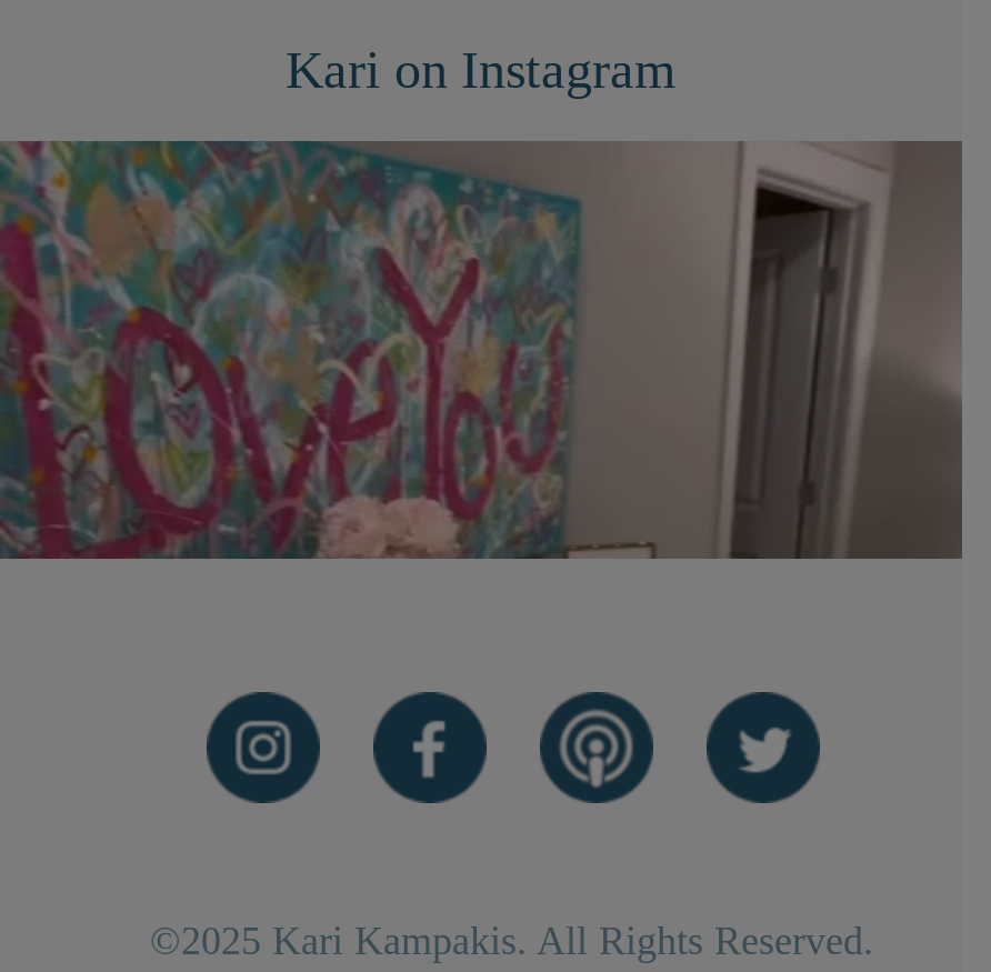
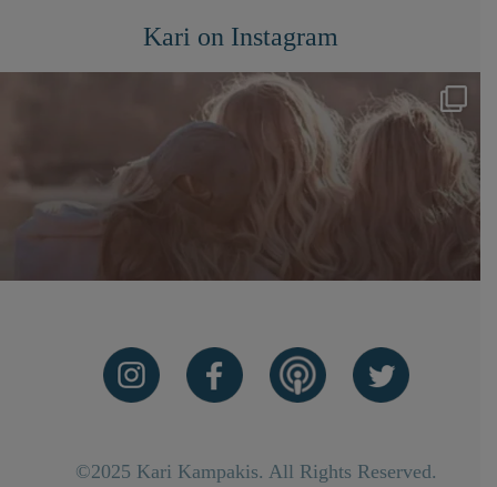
[7,141,962,559] [image] -> [3,71,480,282] [image]

